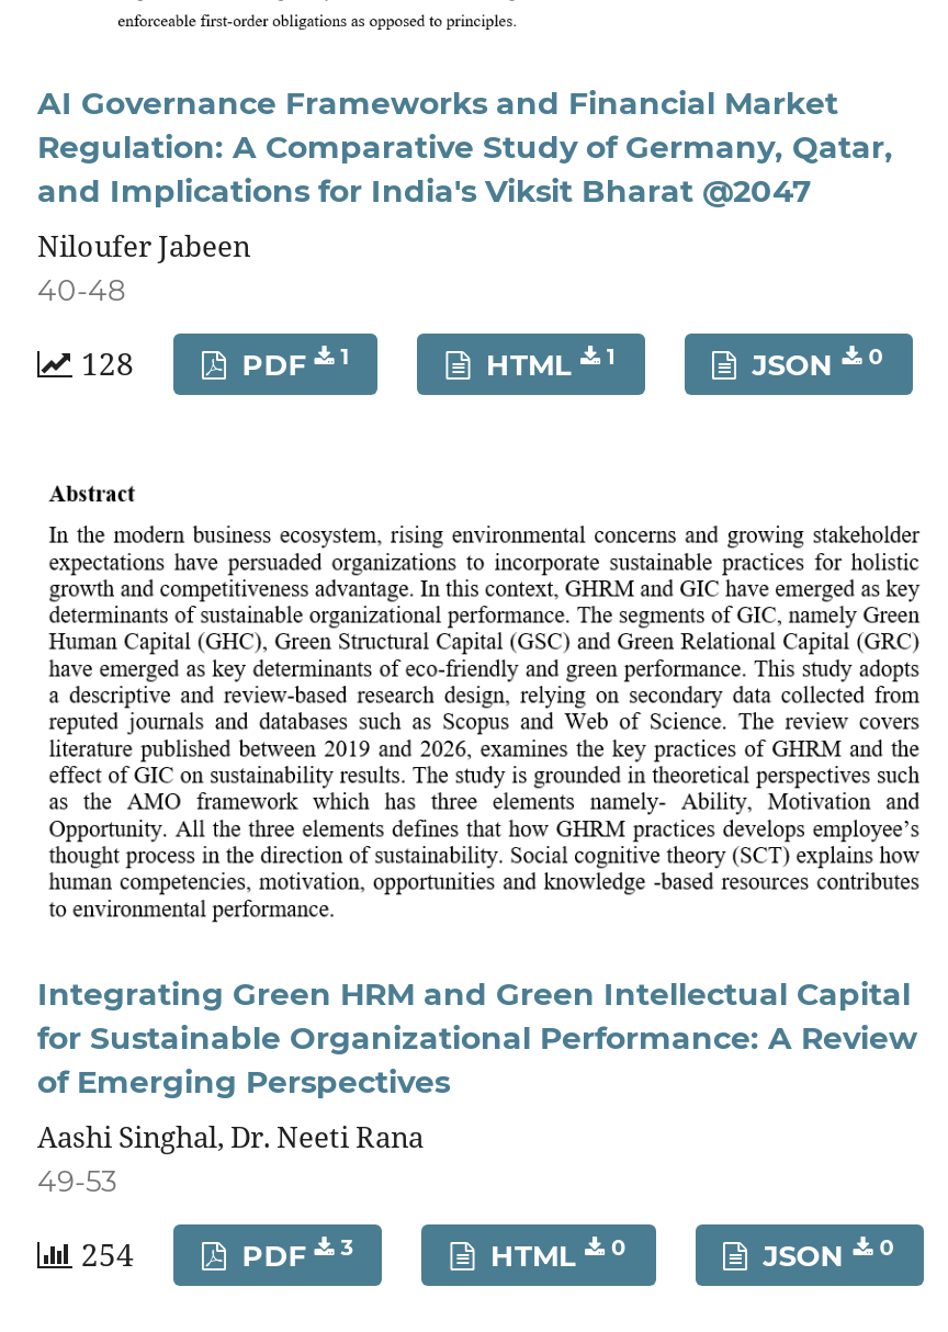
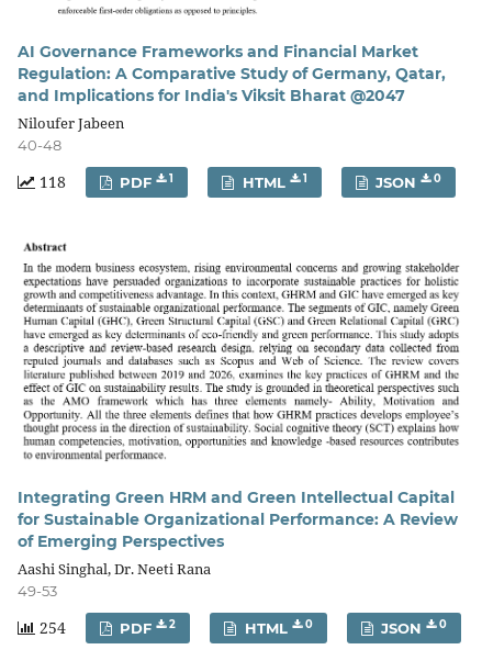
[72,342,134,384] 128 -> [35,171,66,192] 118
[233,1235,354,1272] PDF 3 -> [116,618,176,637] PDF 2

